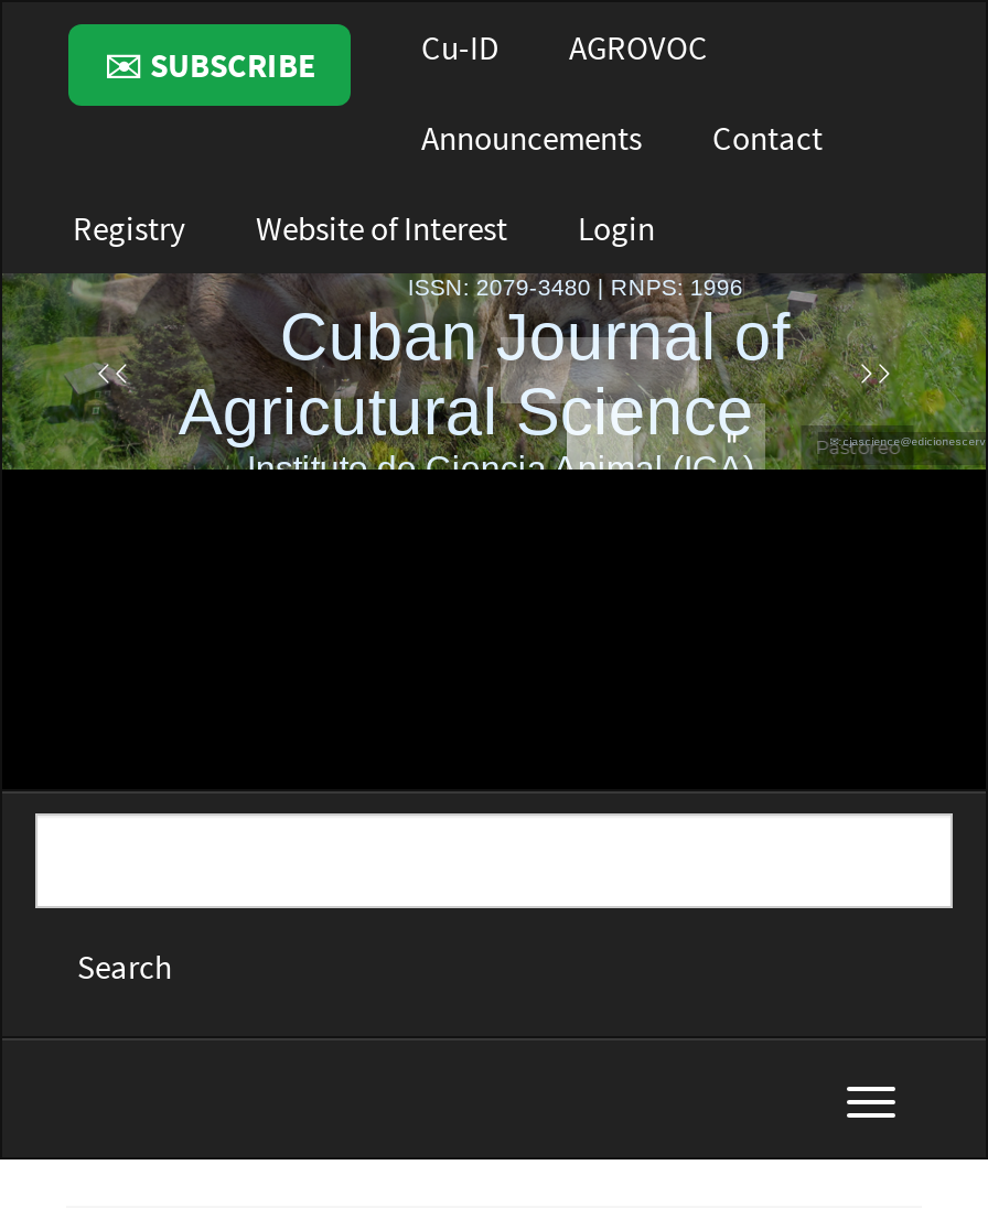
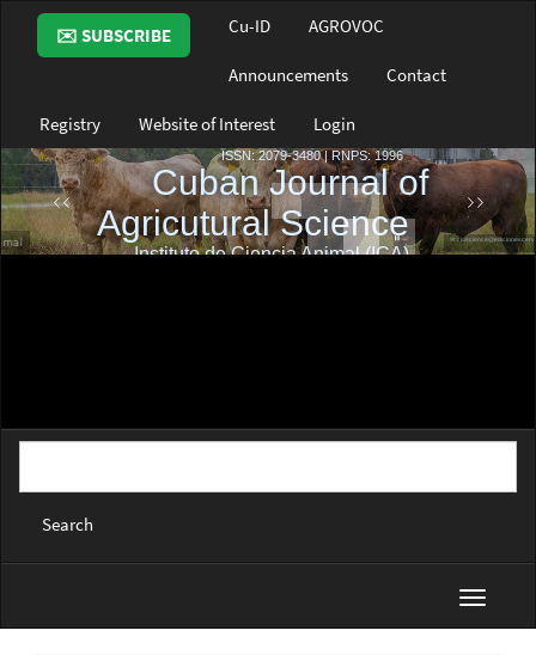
[7,273,981,470] [image] -> [4,147,532,255] [image]

